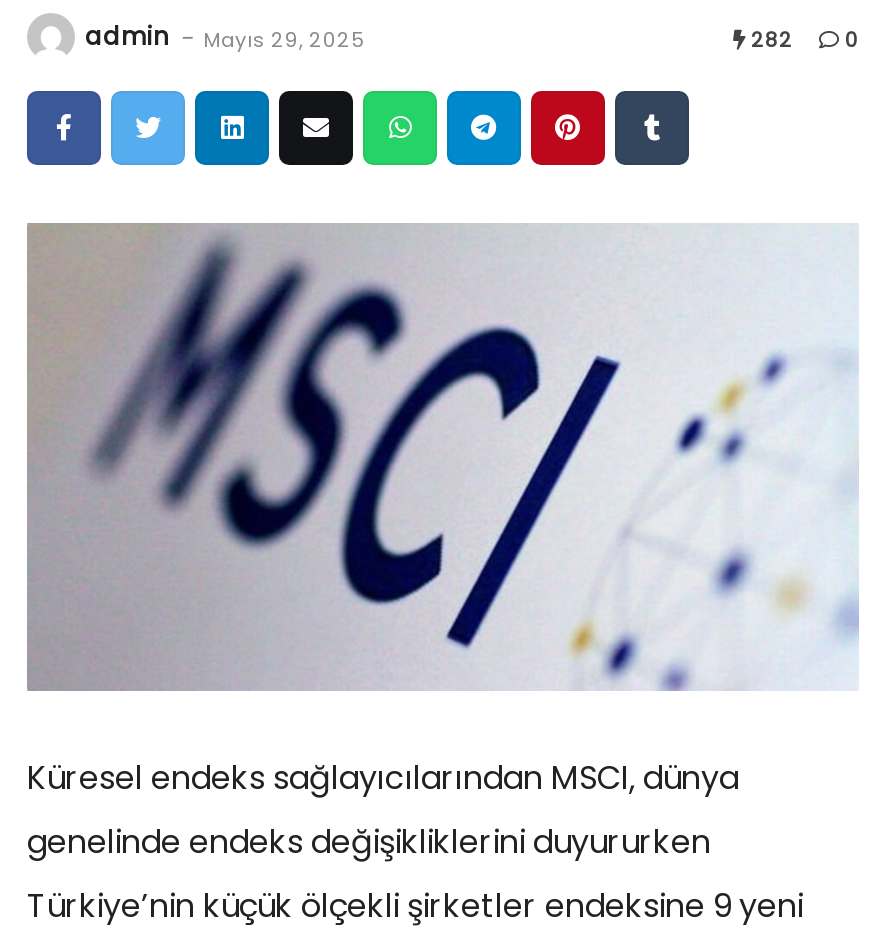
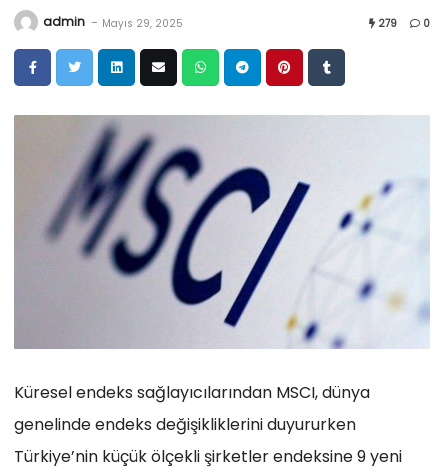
[745,24,859,54] 282 0 -> [375,15,430,30] 279 0

